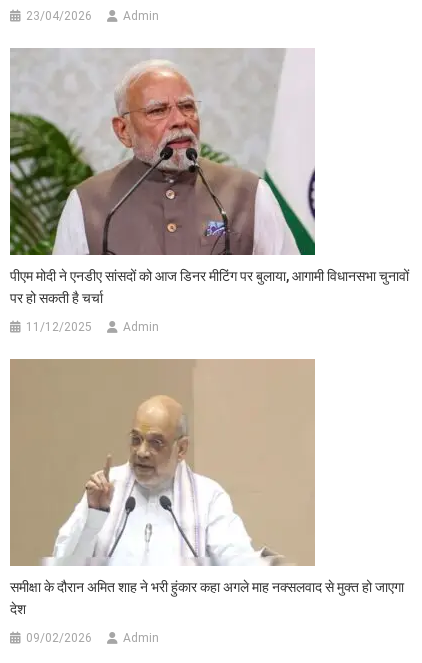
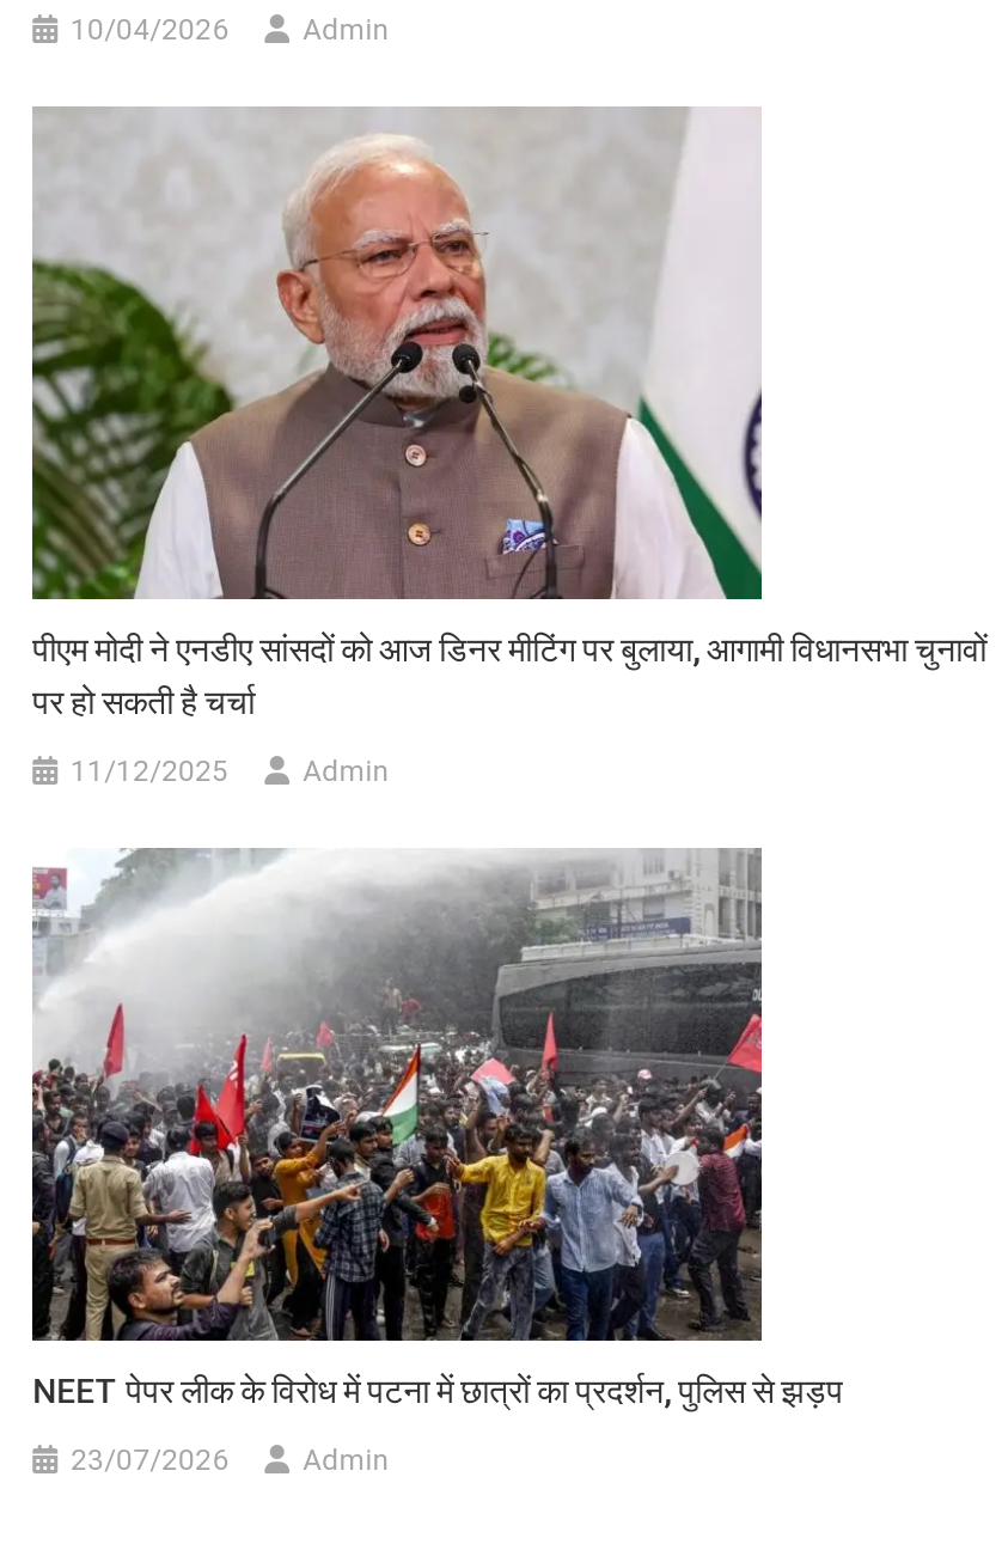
[26,9,92,23] 23/04/2026 -> [71,14,229,47] 10/04/2026
[9,358,404,617] [image] | समीक्षा के दौरान अमित शाह ने भरी हुंकार कहा अगले माह नक्सलवाद से मुक्त हो जाएगा | देश -> [30,848,843,1411] [image] | NEET पेपर लीक के विरोध में पटना में छात्रों का प्रदर्शन, पुलिस से झड़प
[26,631,92,645] 09/02/2026 -> [71,1444,229,1478] 23/07/2026

